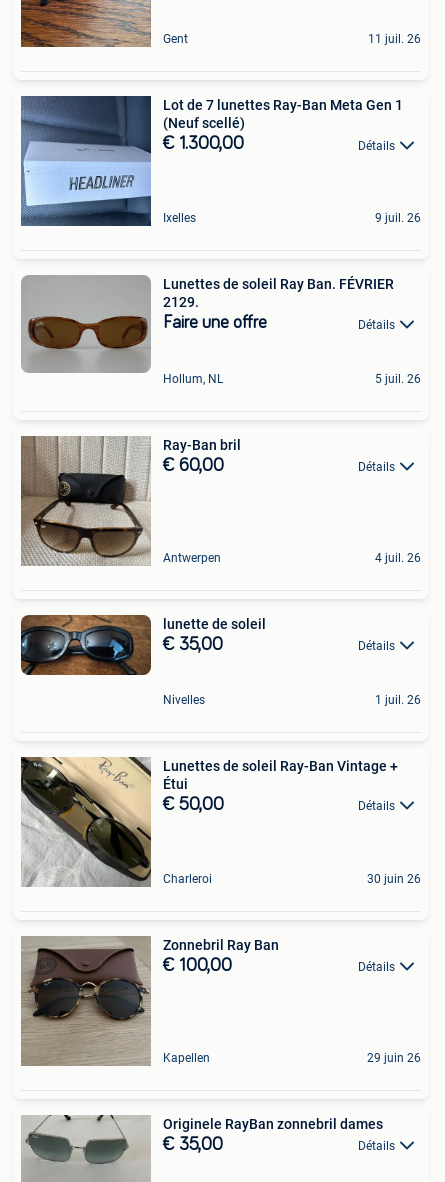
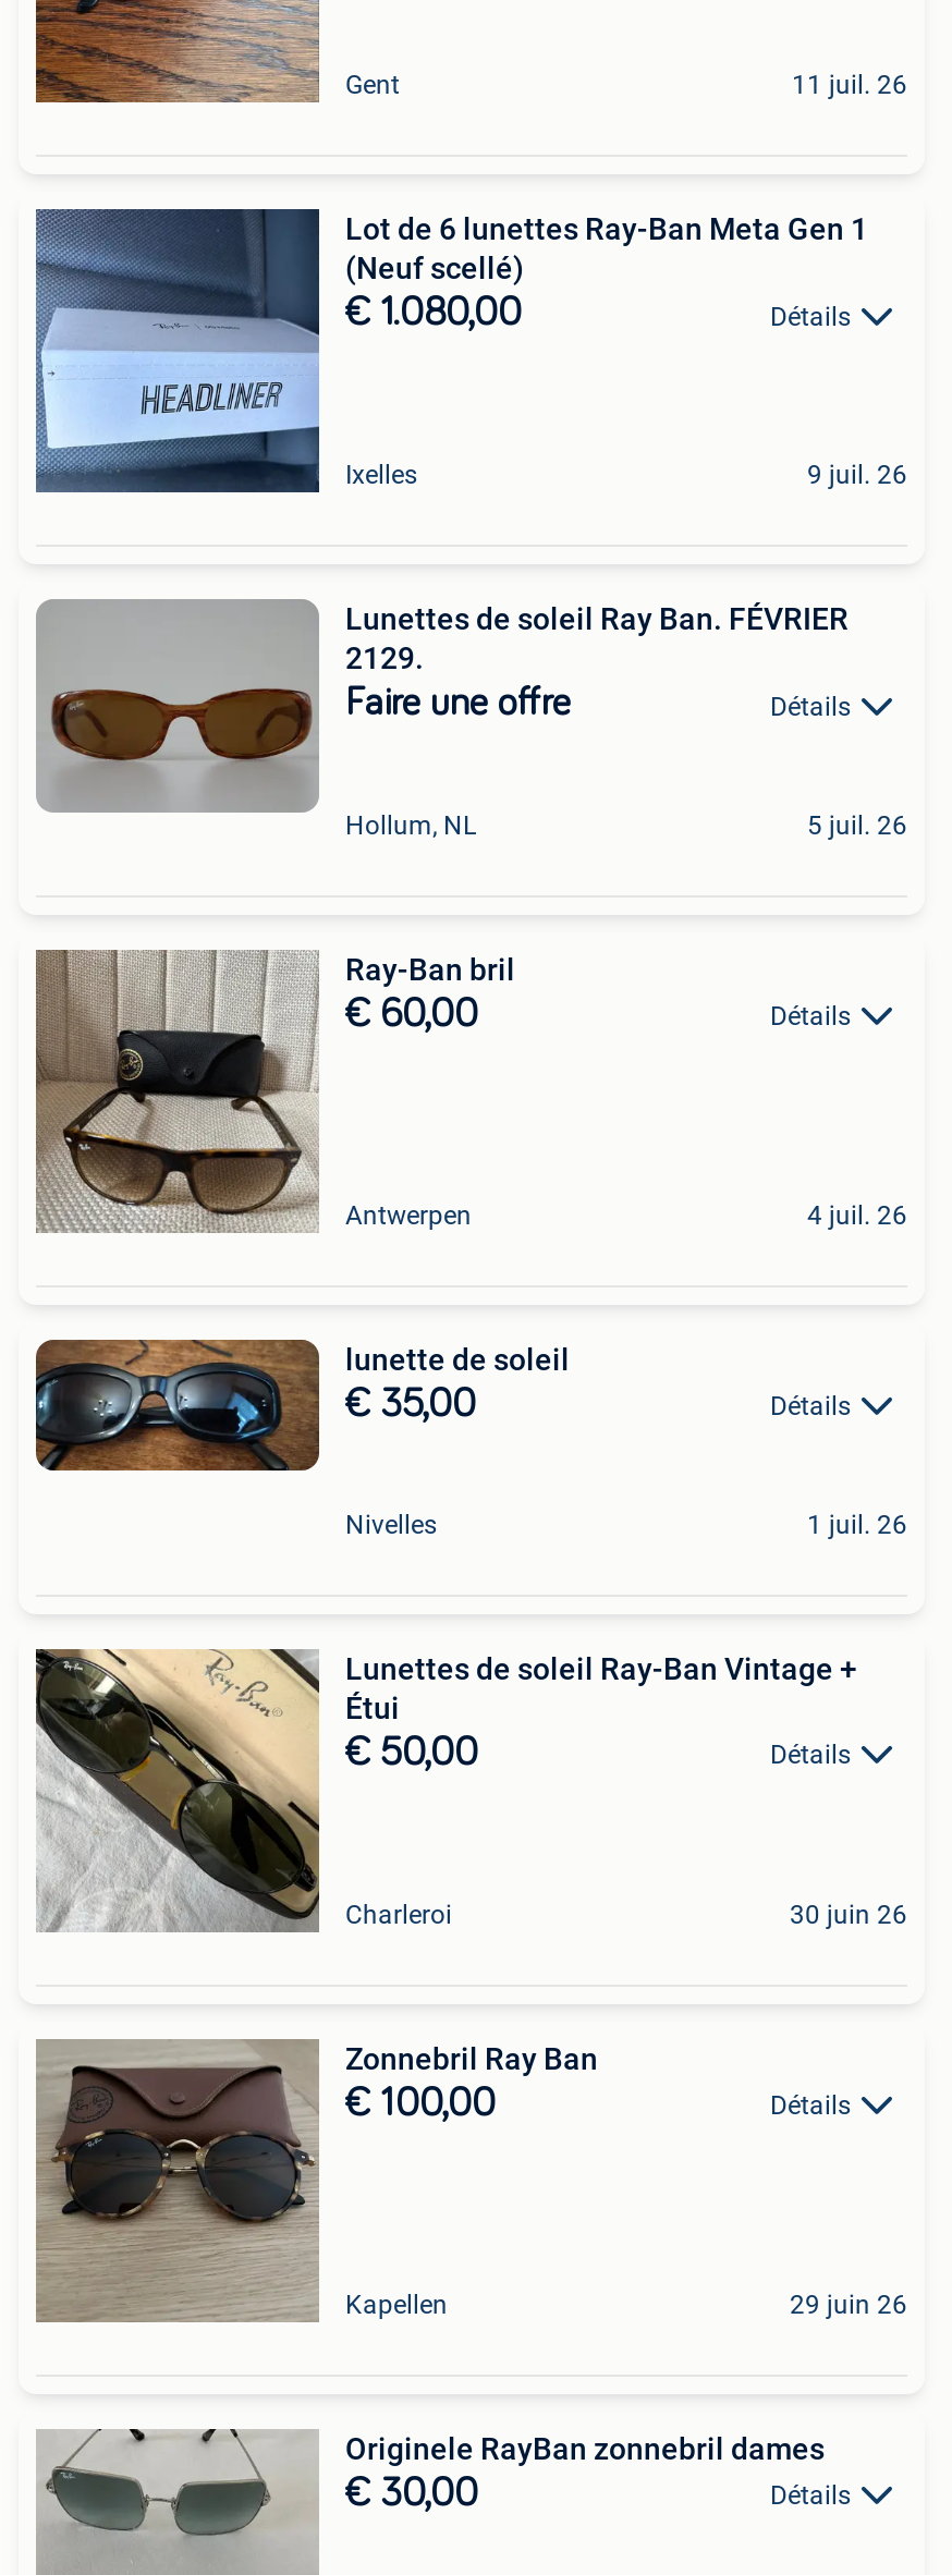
[163,97,403,113] Lot de 7 lunettes Ray-Ban Meta Gen 1 -> [345,212,868,247] Lot de 6 lunettes Ray-Ban Meta Gen 1
[163,135,244,153] € 1.300,00 -> [345,295,522,334] € 1.080,00
[163,1136,223,1154] € 35,00 -> [345,2475,478,2514] € 30,00

